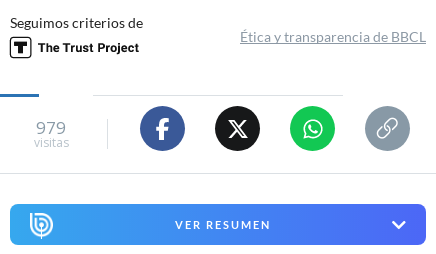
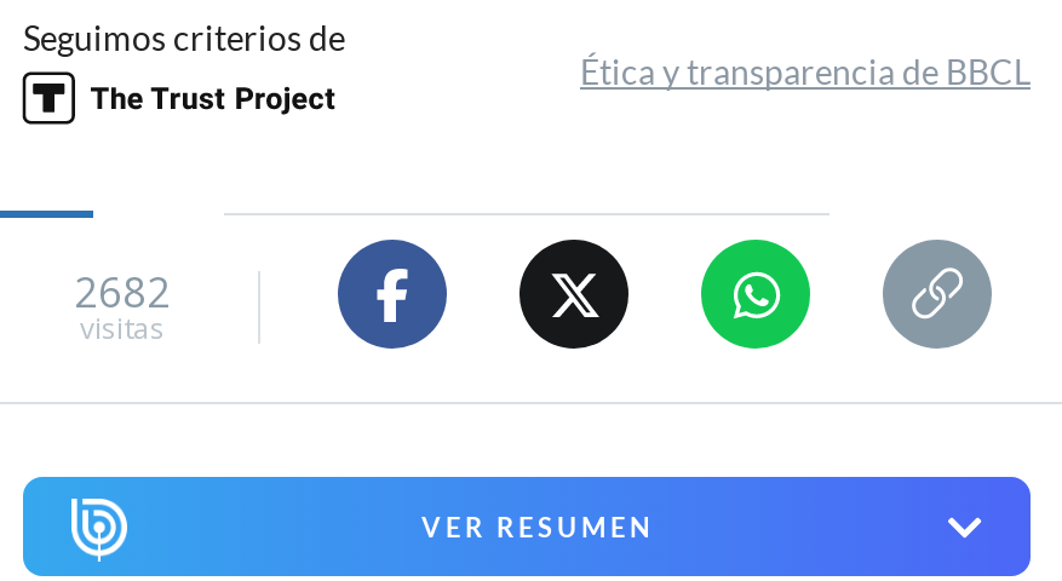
[36,116,66,139] 979 -> [74,264,171,320] 2682

